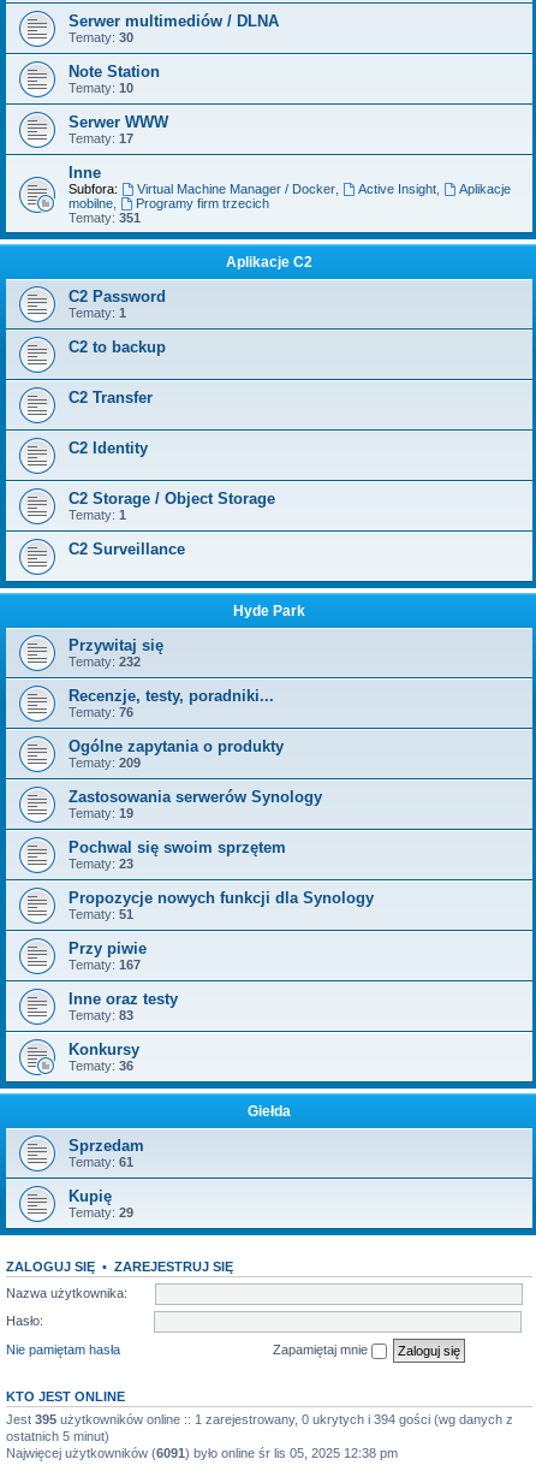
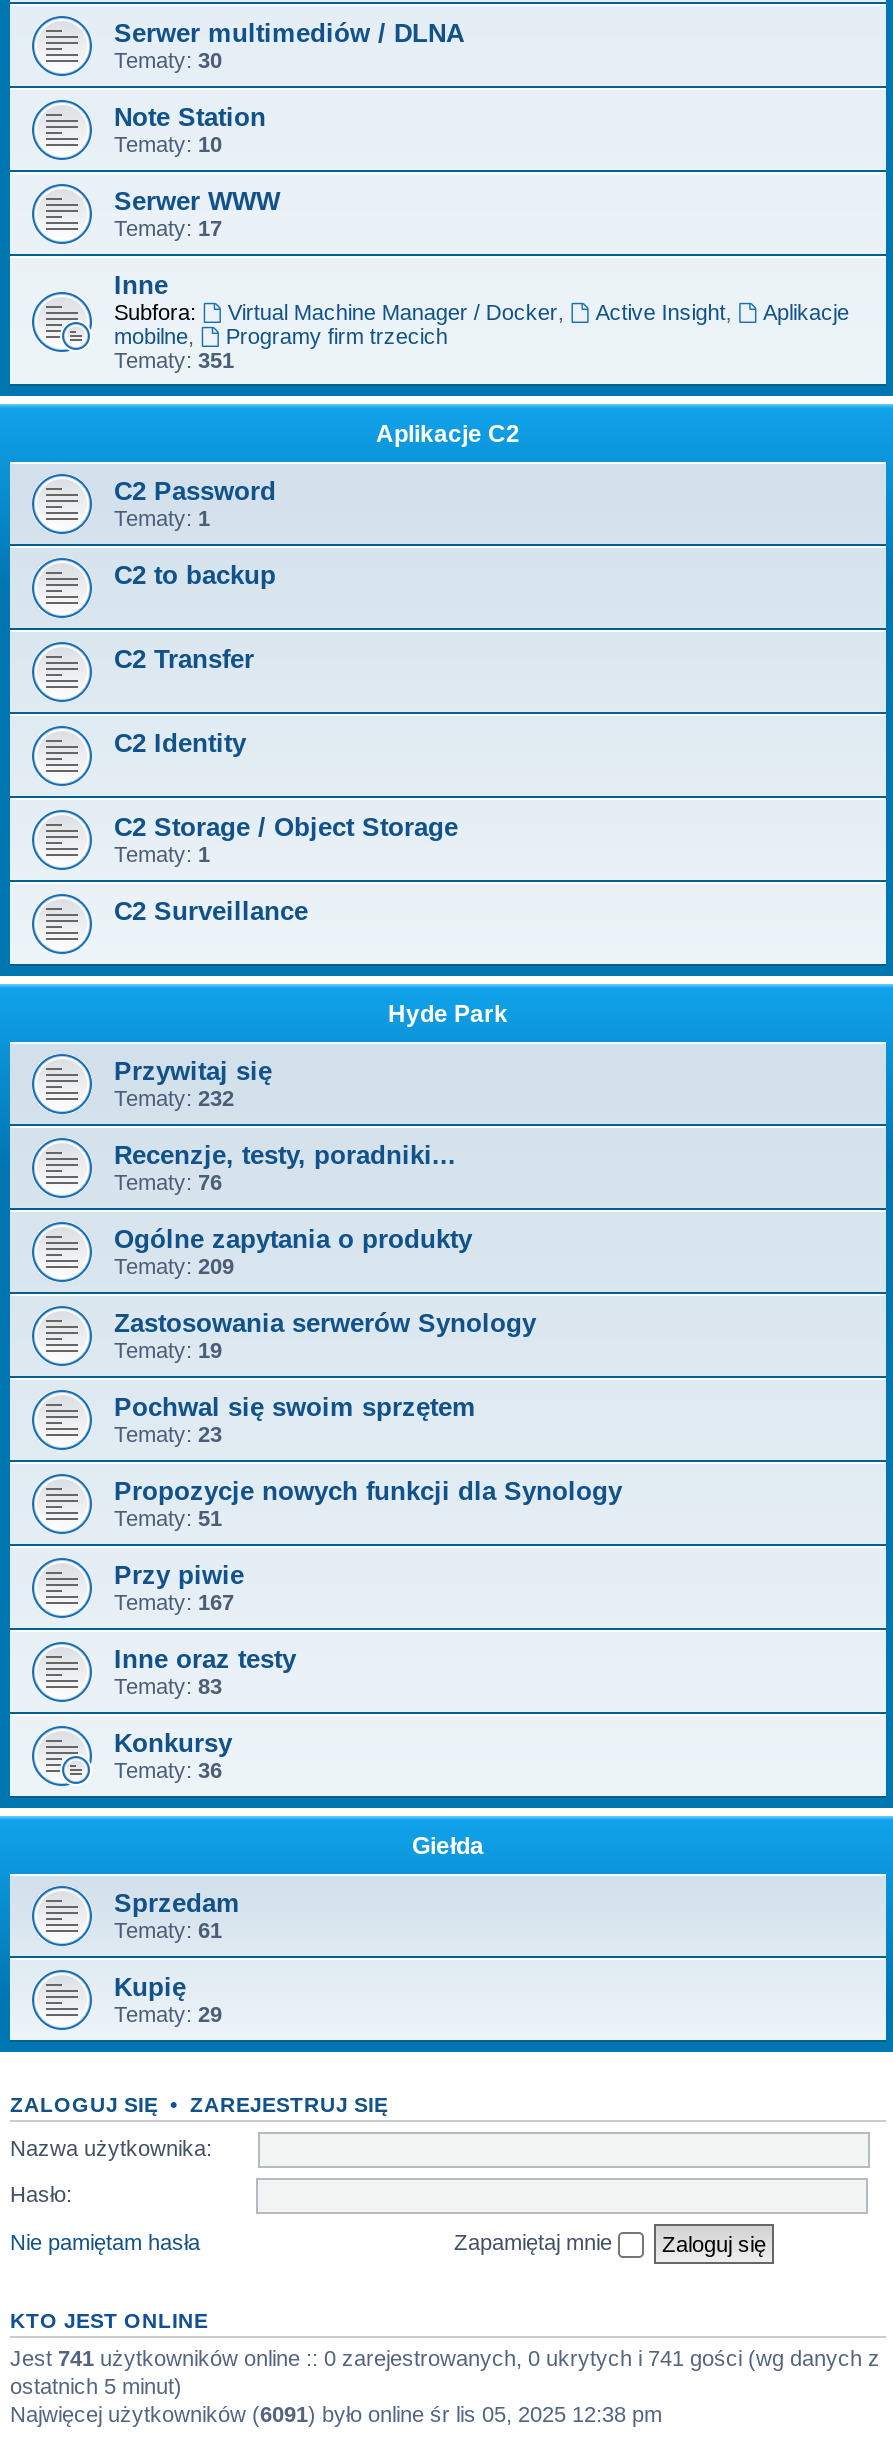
[6,1411,513,1426] Jest 395 użytkowników online :: 1 zarejestrowany, 0 ukrytych i 394 gości (wg danych z -> [10,2345,880,2369] Jest 741 użytkowników online :: 0 zarejestrowanych, 0 ukrytych i 741 gości (wg danych z

